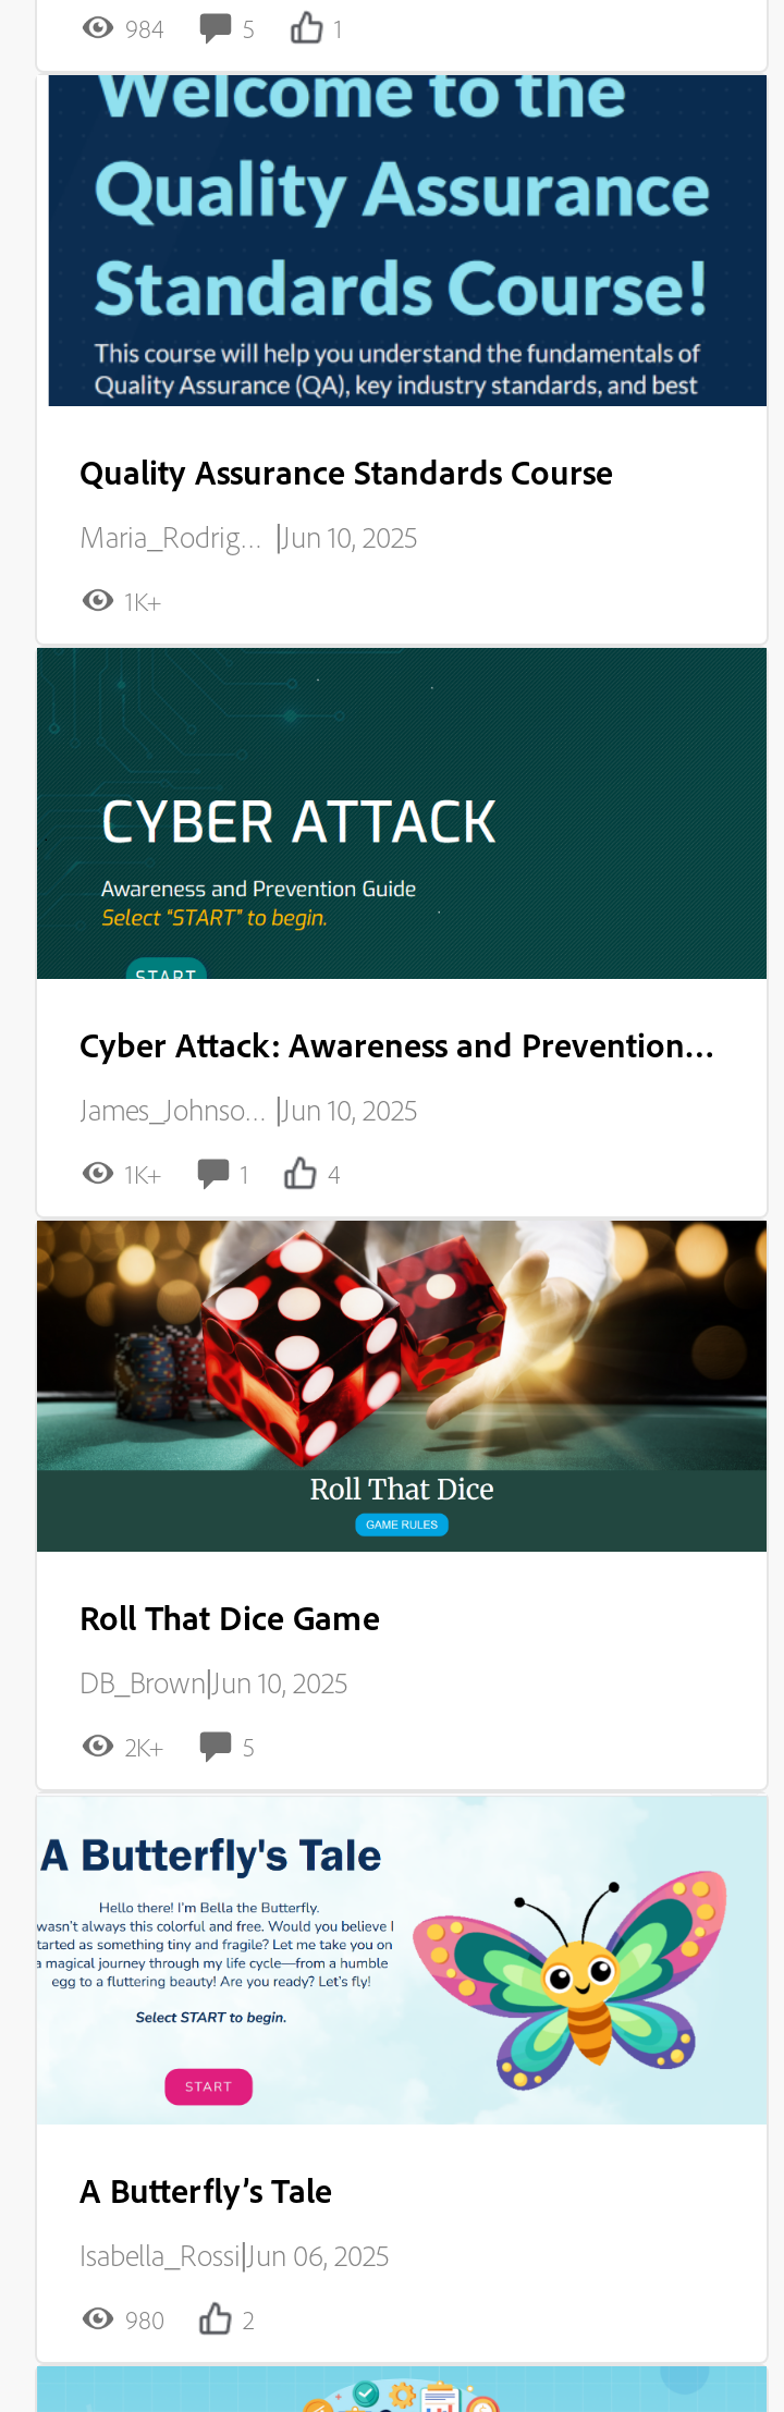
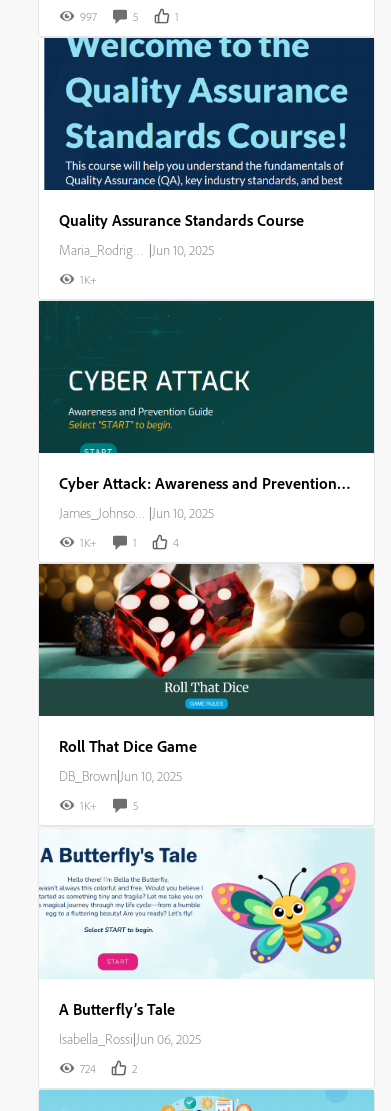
[125,12,164,45] 984 -> [79,9,96,24] 997
[125,1730,164,1763] 2K+ -> [79,798,96,813] 1K+
[125,2303,164,2336] 980 -> [79,1061,95,1076] 724

